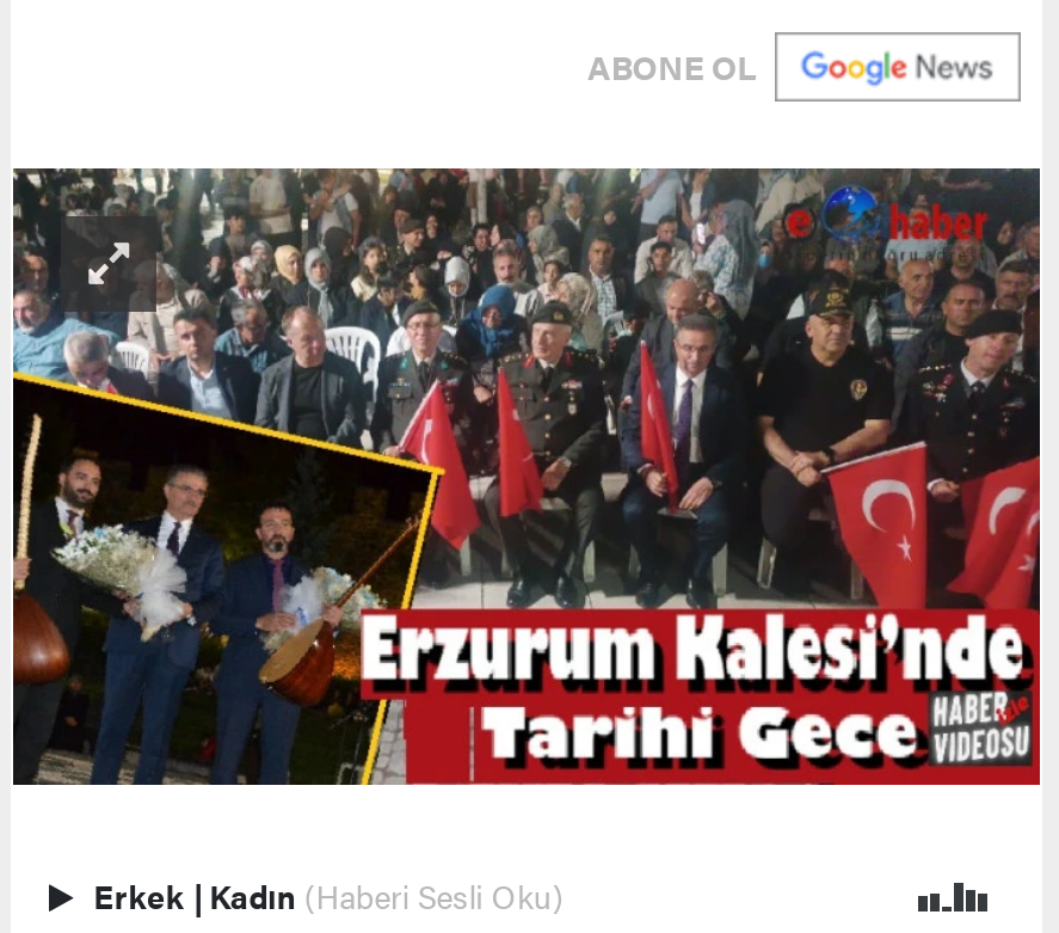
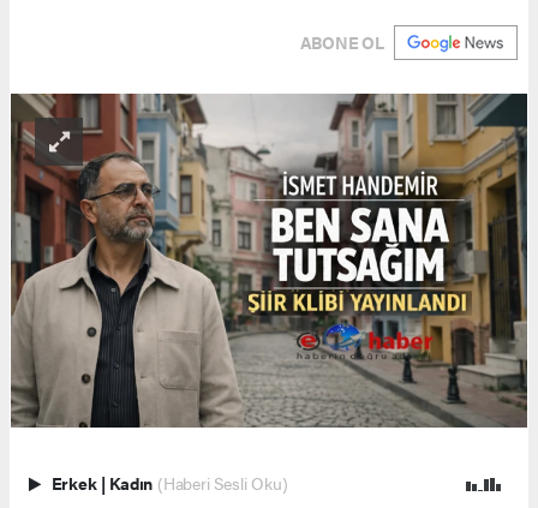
[13,168,1042,787] [image] -> [11,94,528,429] [image]

